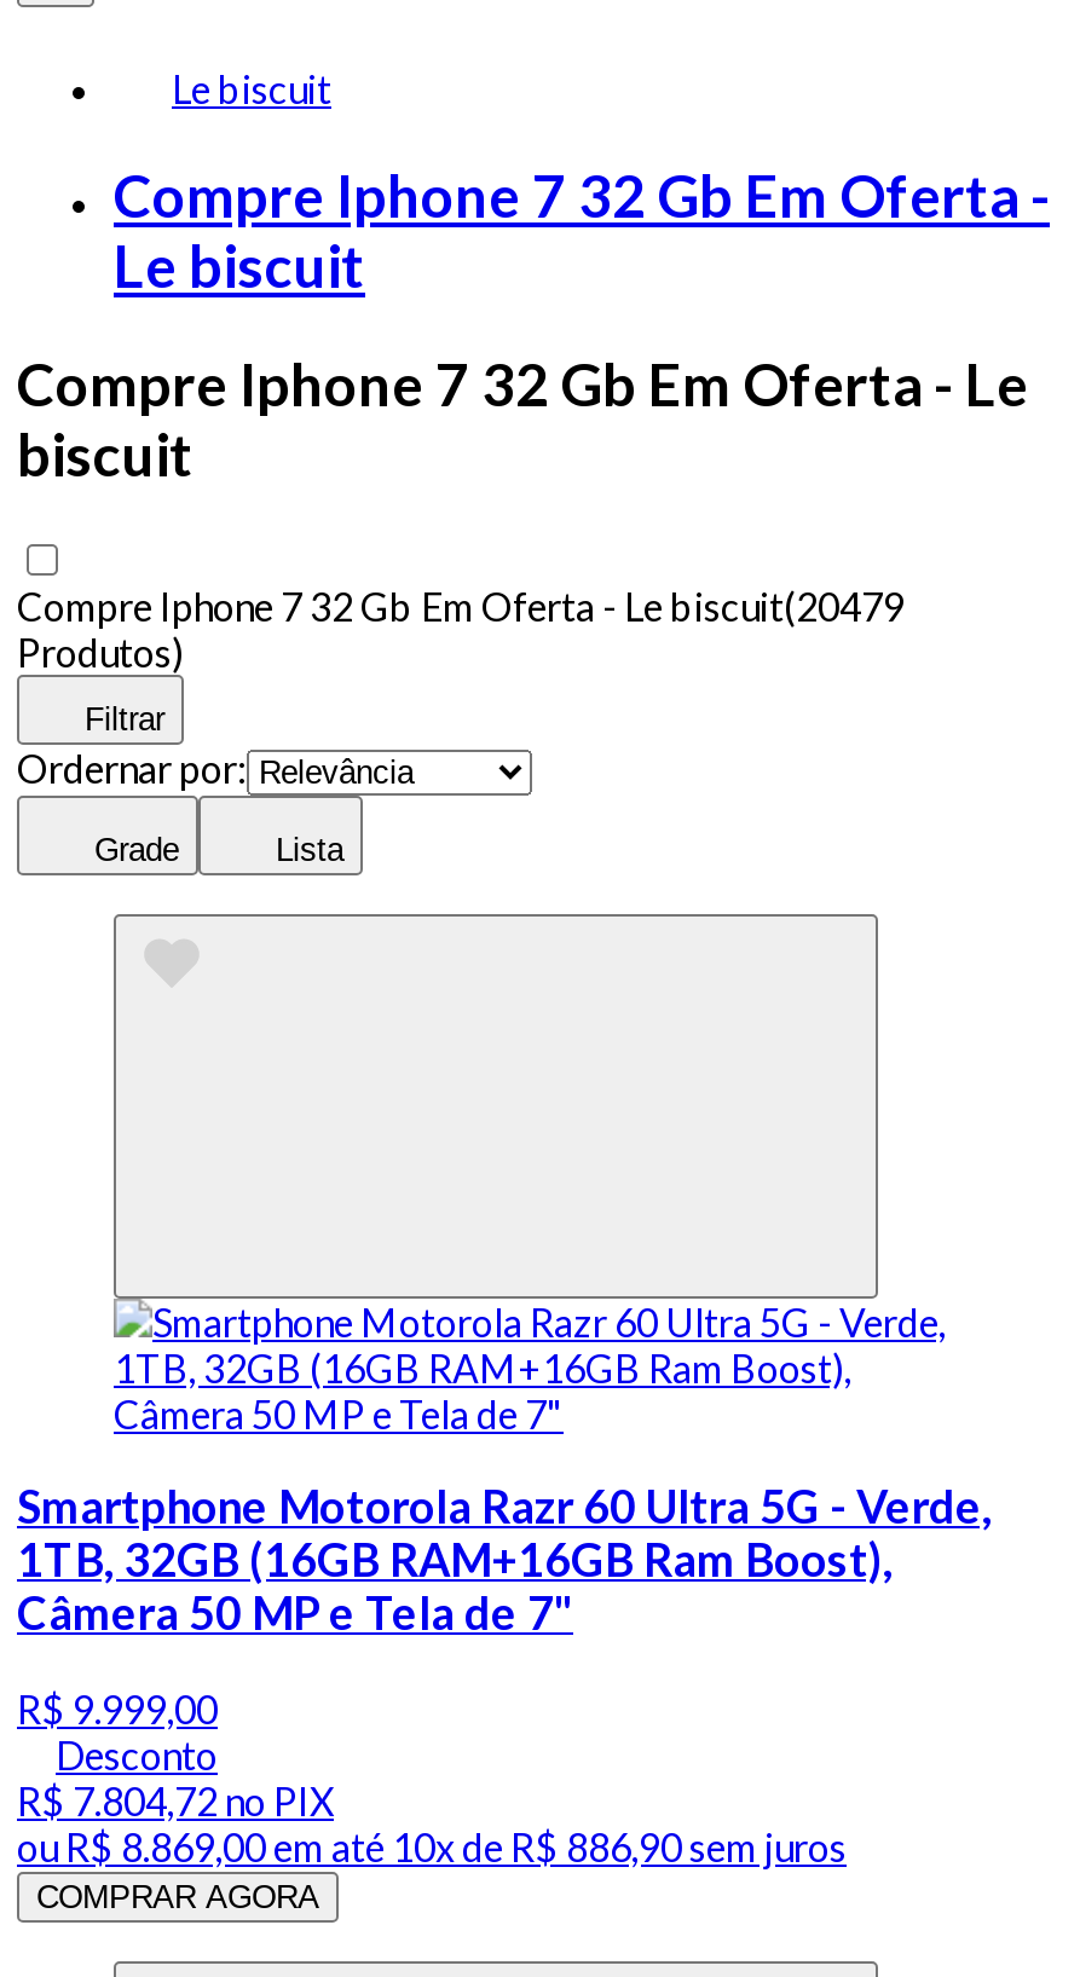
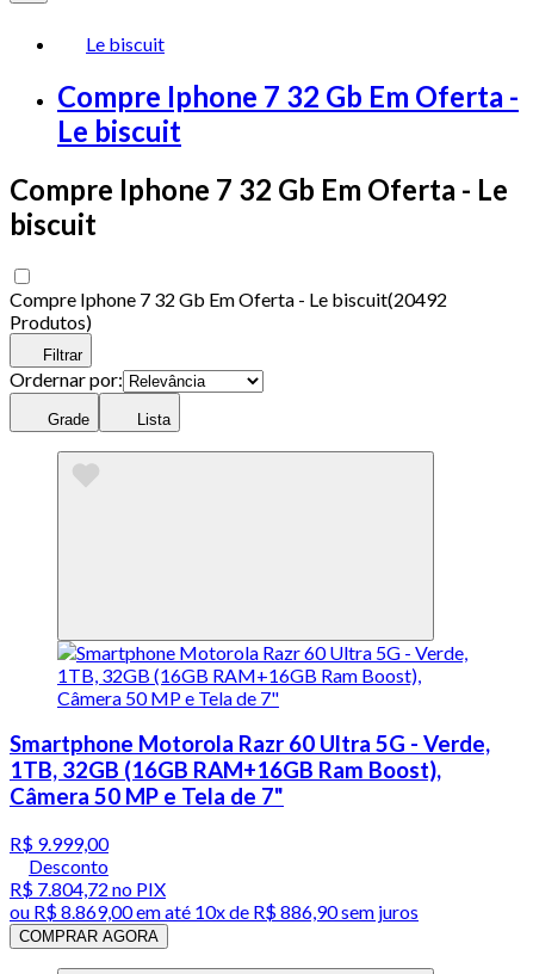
[17,582,905,628] Compre Iphone 7 32 Gb Em Oferta - Le biscuit(20479 -> [10,287,447,310] Compre Iphone 7 32 Gb Em Oferta - Le biscuit(20492

